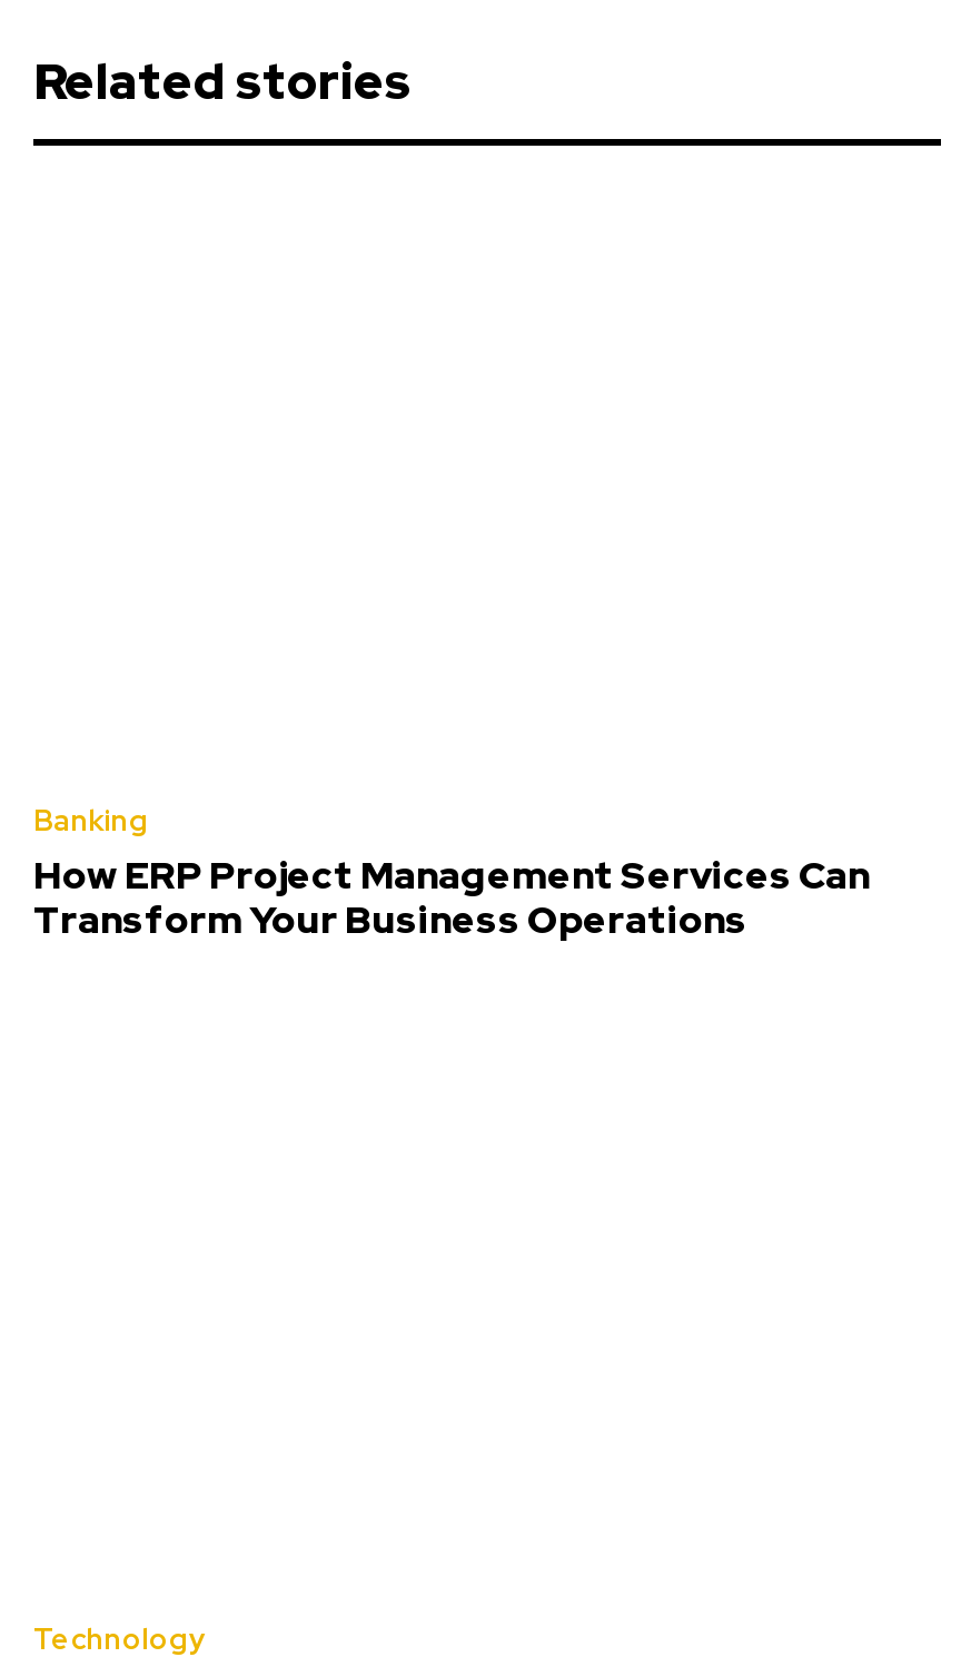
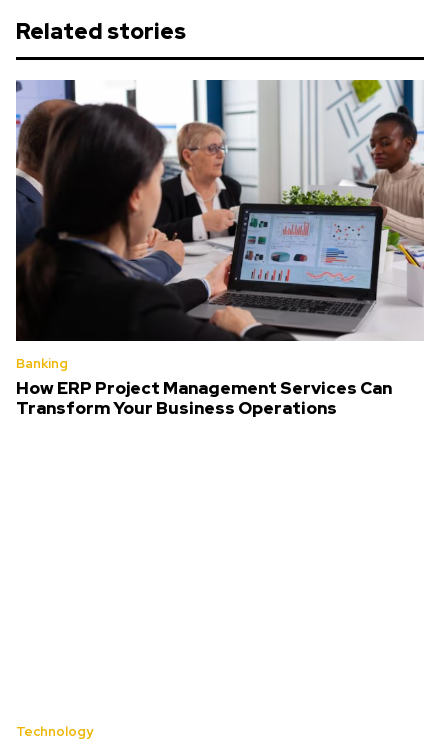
none -> [15,79,425,342] [image]

